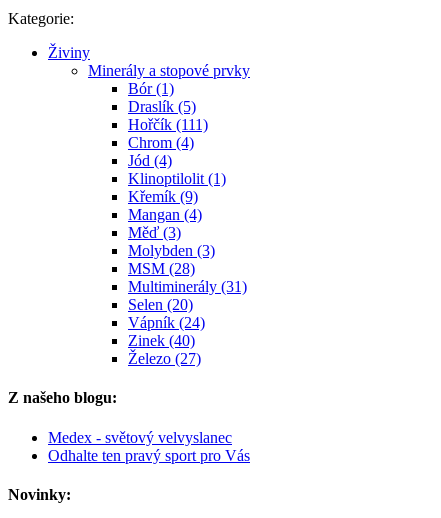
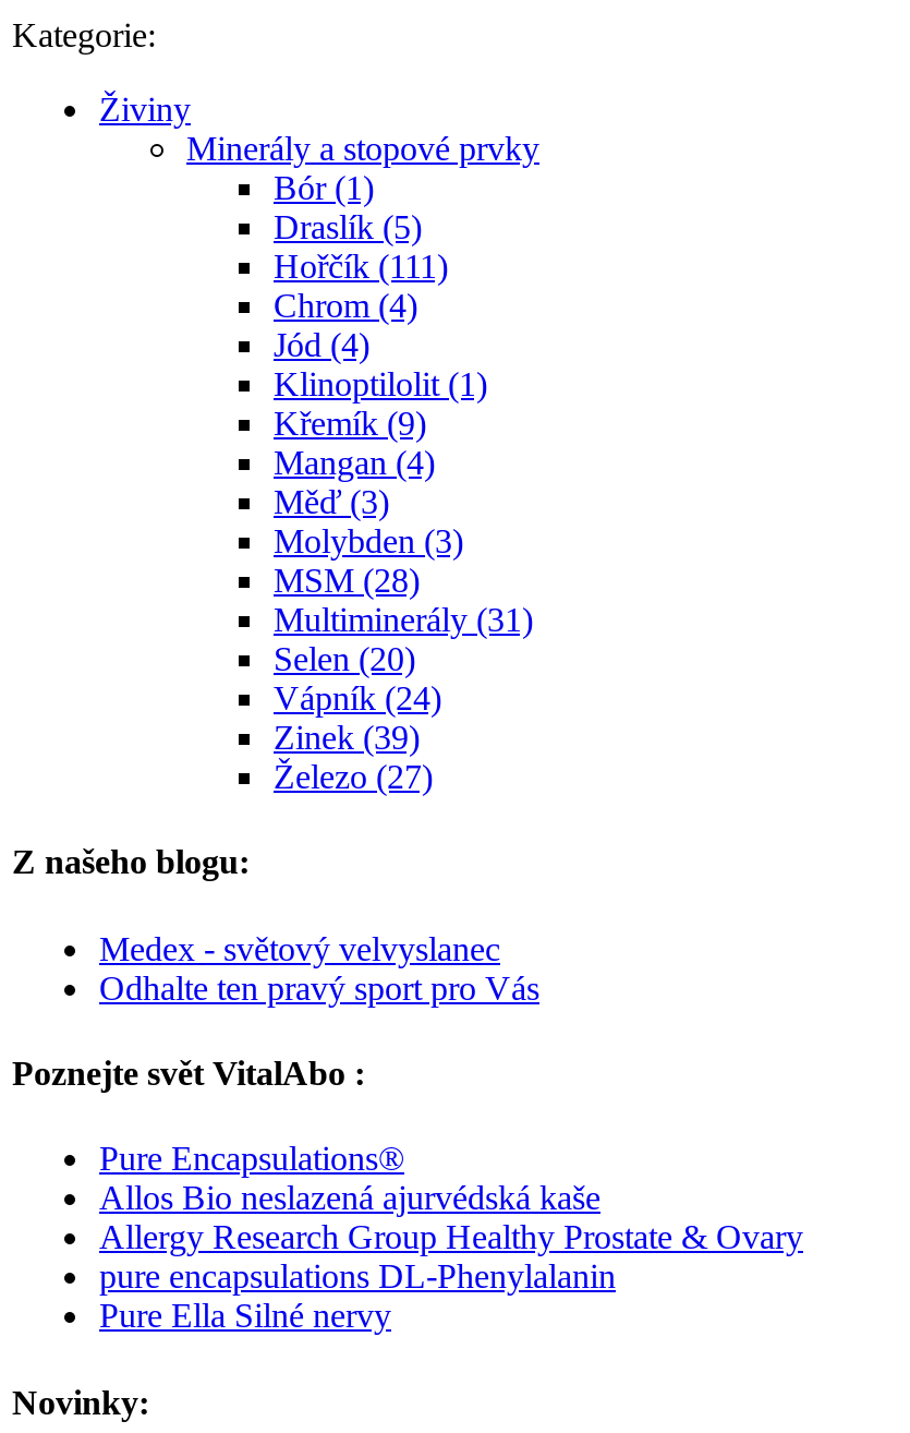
[128,332,195,349] Zinek (40) -> [274,719,420,756] Zinek (39)
none -> [12,1055,803,1334] Poznejte svět VitalAbo : | Pure Encapsulations® | Allos Bio neslazená ajurvédská kaše | Allergy Research Group Healthy Prostate & Ovary | pure encapsulations DL-Phenylalanin | Pure Ella Silné nervy

